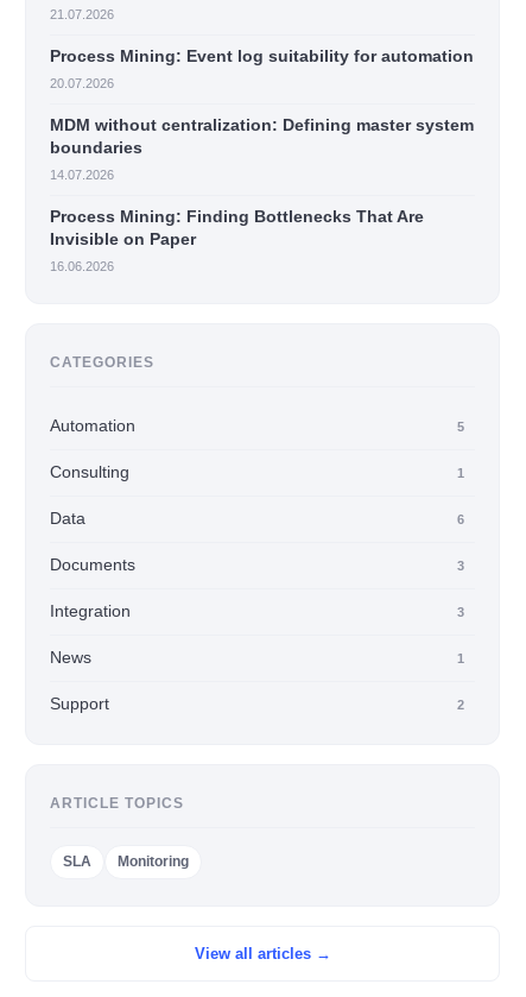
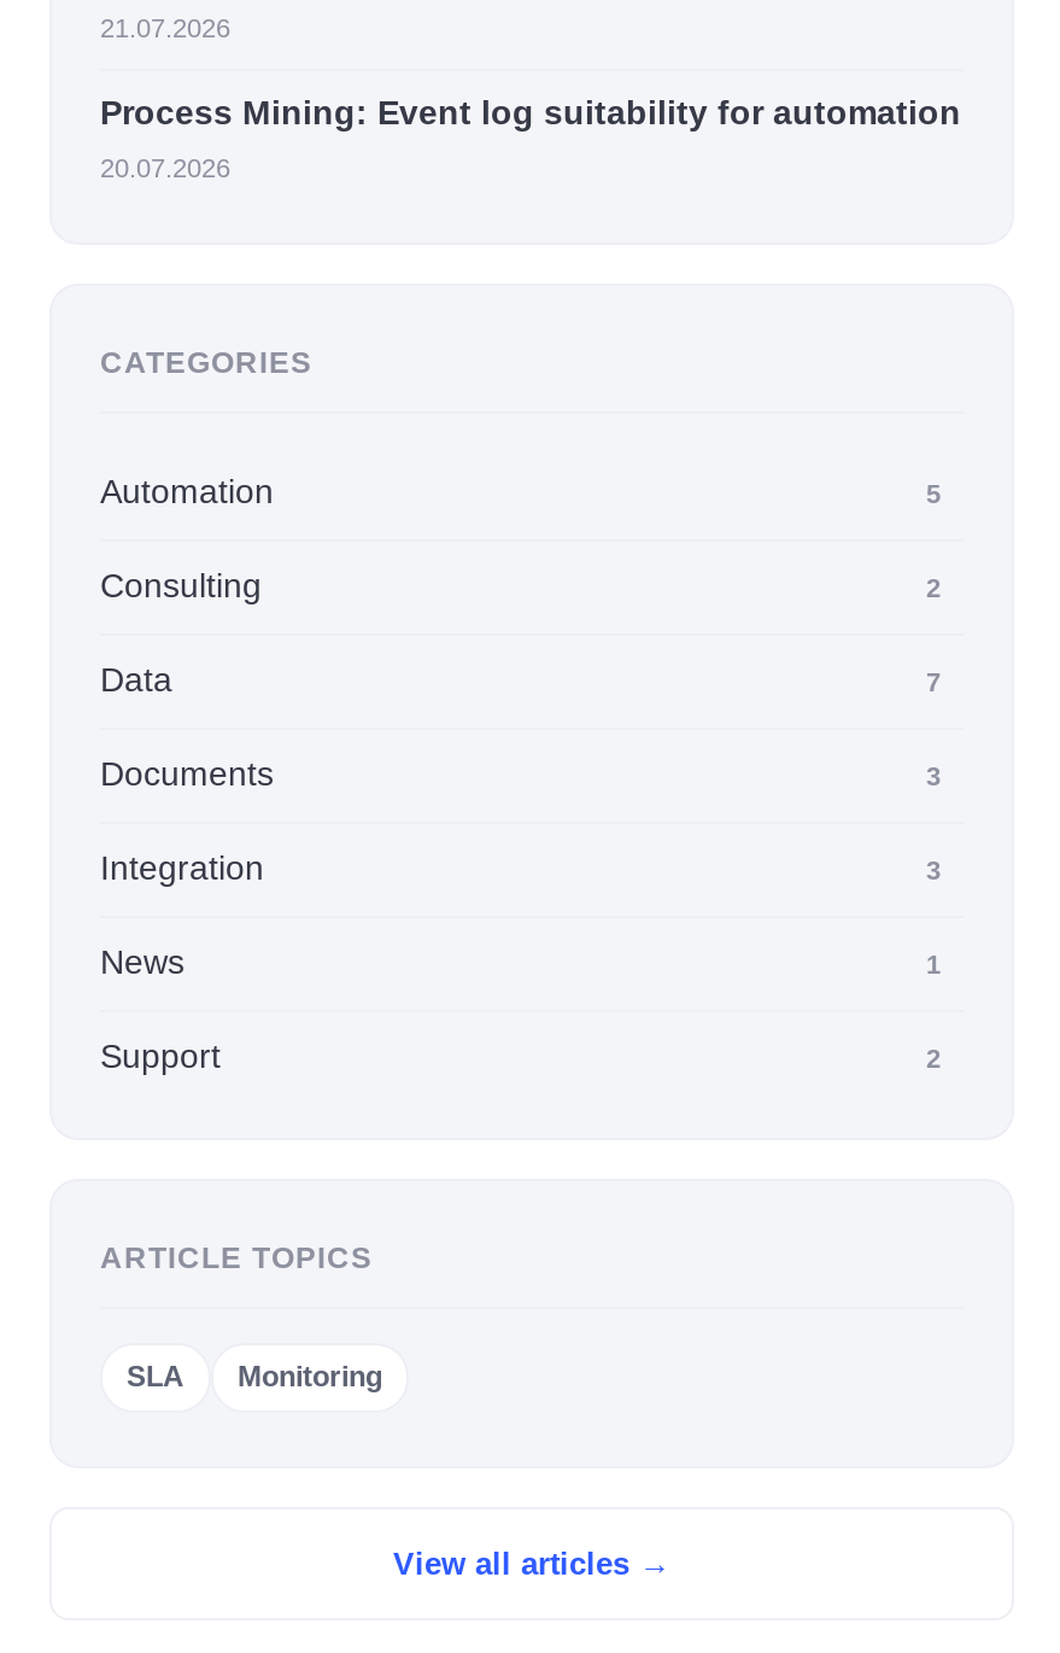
[50,116,474,273] MDM without centralization: Defining master system | boundaries | 14.07.2026 | Process Mining: Finding Bottlenecks That Are | Invisible on Paper | 16.06.2026 -> none
[457,466,464,480] 1 -> [926,573,941,602] 2
[457,512,464,526] 6 -> [926,667,941,696] 7

